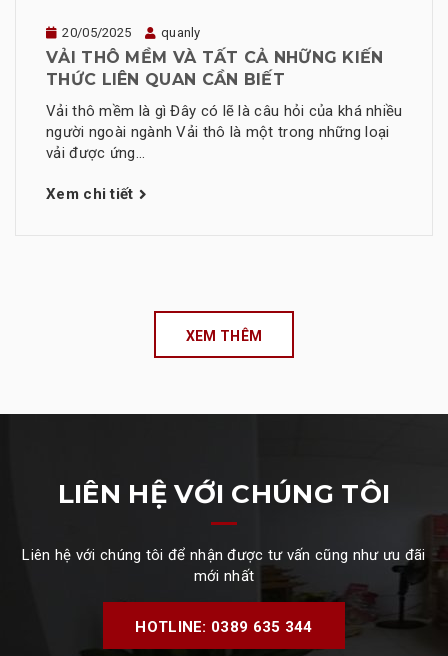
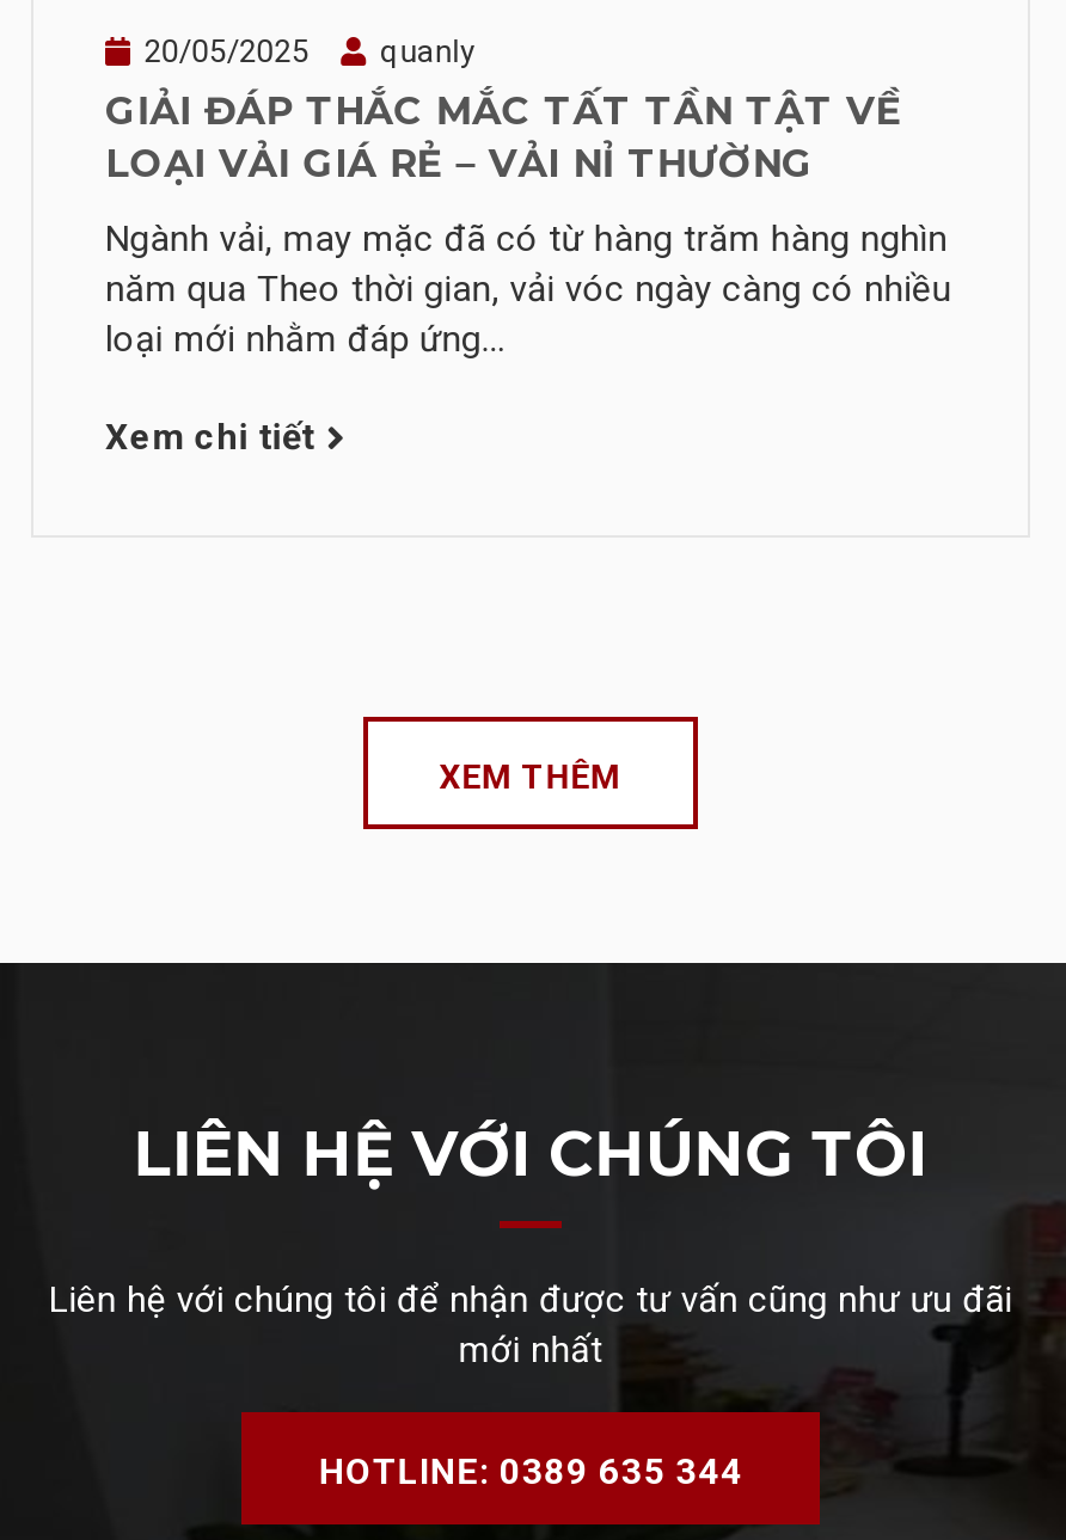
[46,48,384,89] VẢI THÔ MỀM VÀ TẤT CẢ NHỮNG KIẾN | THỨC LIÊN QUAN CẦN BIẾT -> [105,88,903,186] GIẢI ĐÁP THẮC MẮC TẤT TẦN TẬT VỀ | LOẠI VẢI GIÁ RẺ – VẢI NỈ THƯỜNG
[46,102,403,162] Vải thô mềm là gì Đây có lẽ là câu hỏi của khá nhiều | người ngoài ngành Vải thô là một trong những loại | vải được ứng... -> [105,217,951,360] Ngành vải, may mặc đã có từ hàng trăm hàng nghìn | năm qua Theo thời gian, vải vóc ngày càng có nhiều | loại mới nhằm đáp ứng...

